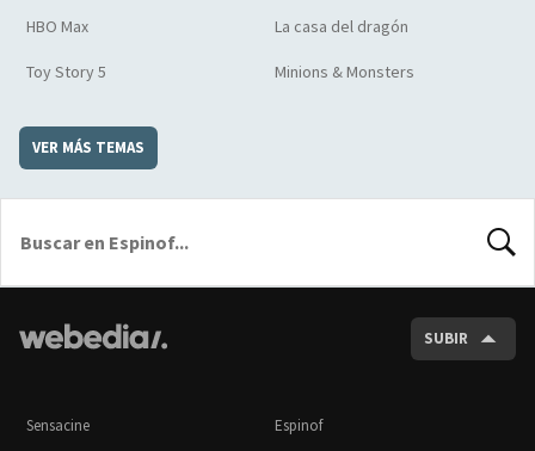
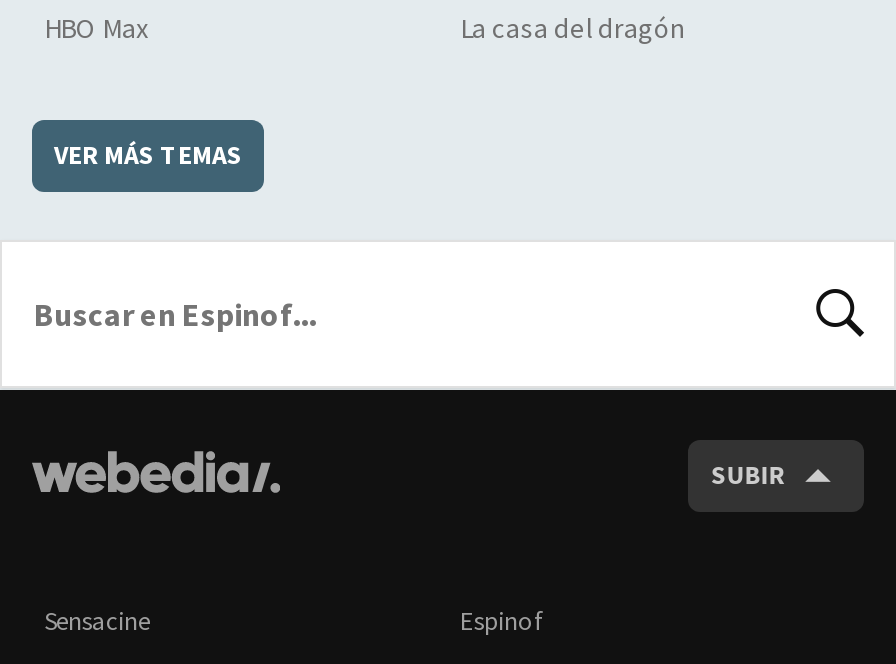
[26,61,414,82] Toy Story 5 | Minions & Monsters -> none

